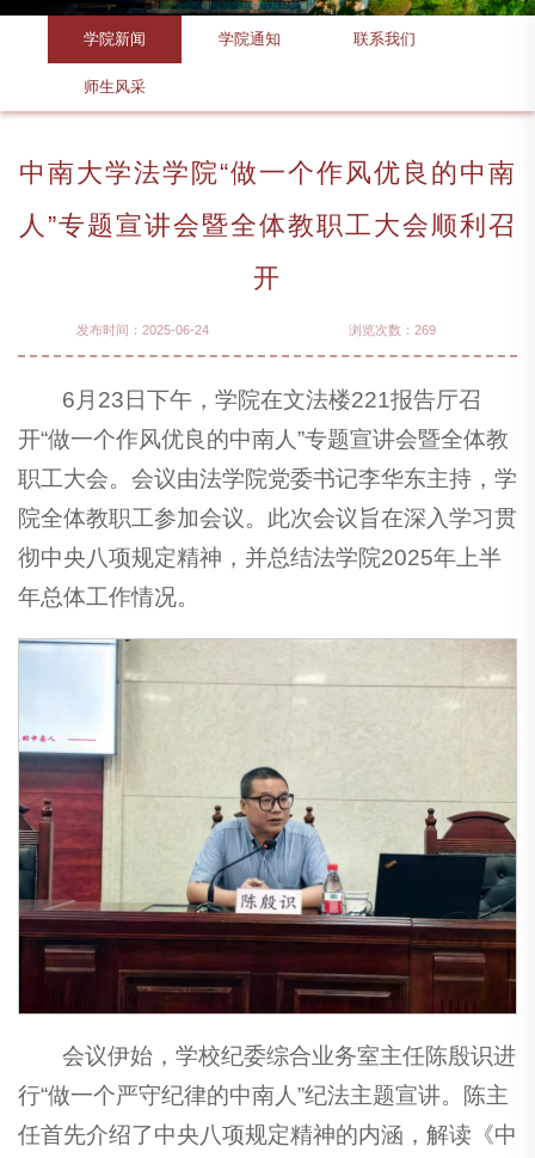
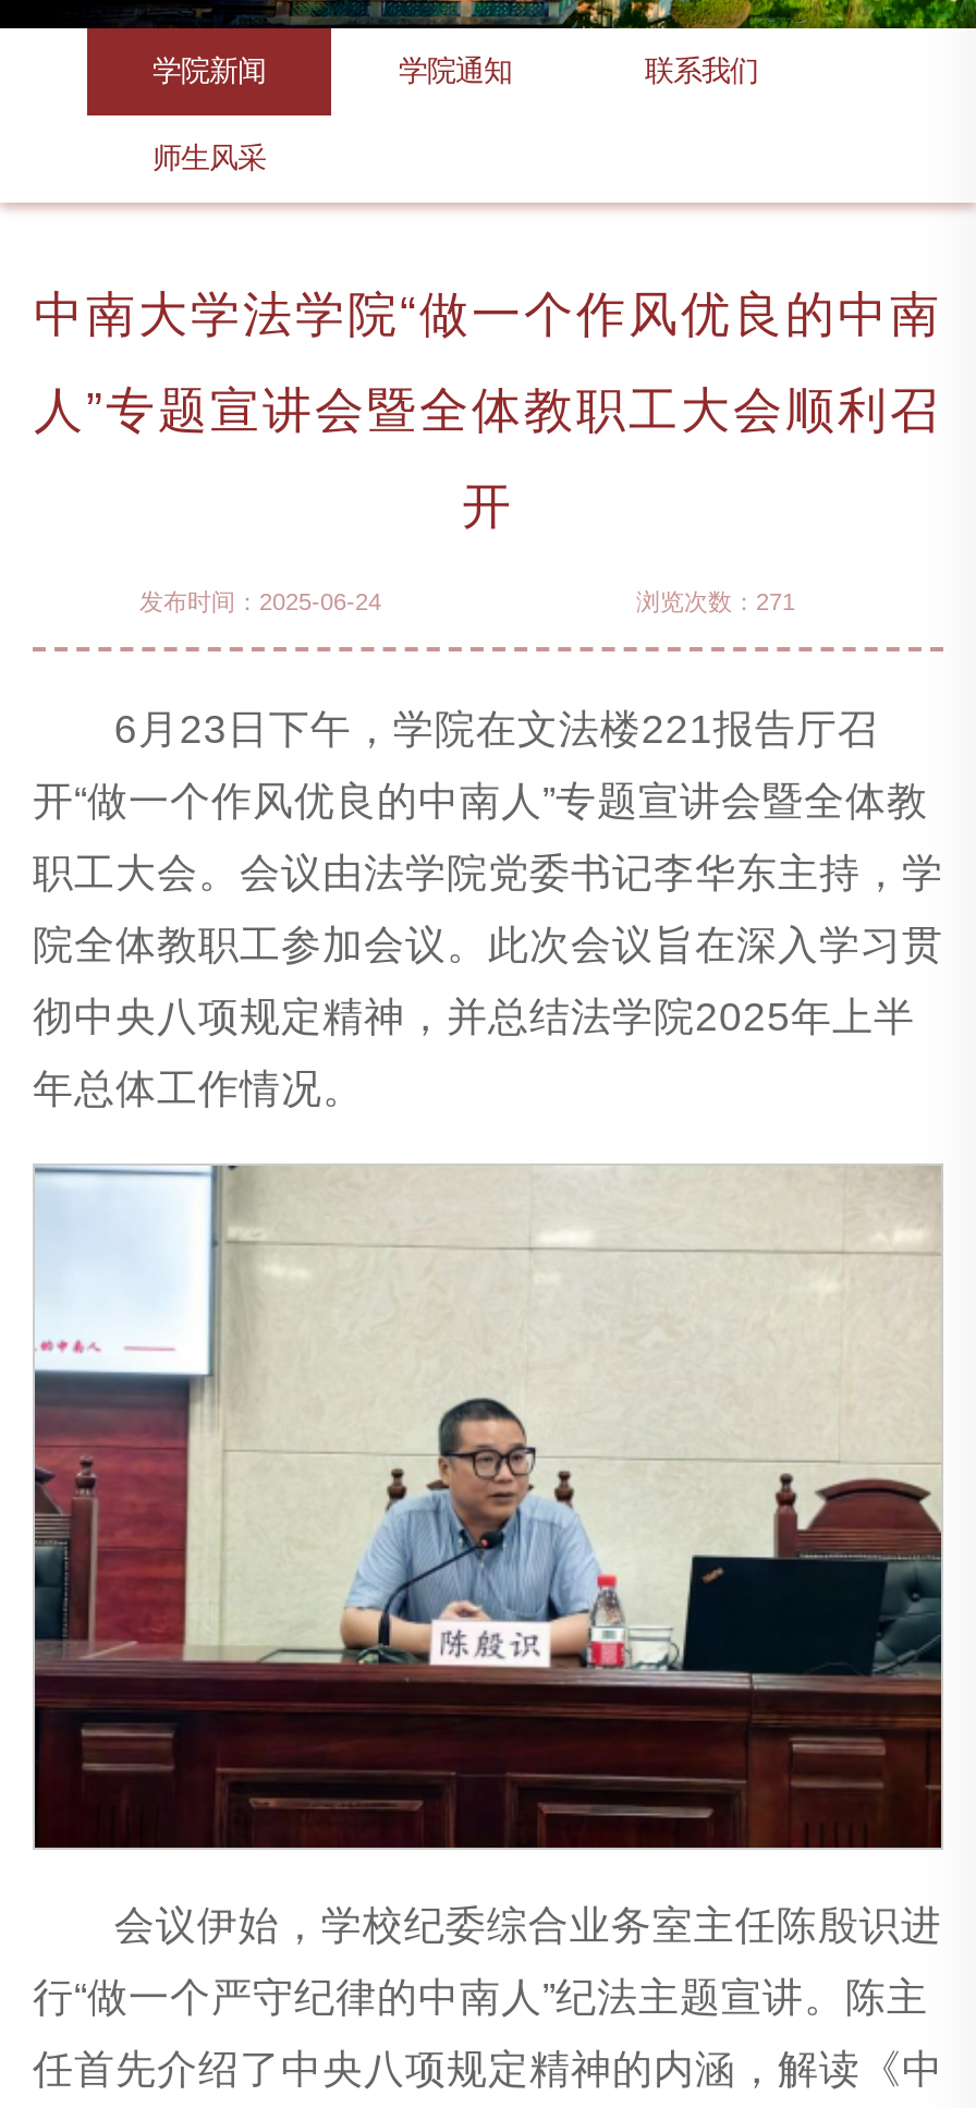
[349,323,436,337] 浏览次数：269 -> [636,588,795,614] 浏览次数：271

